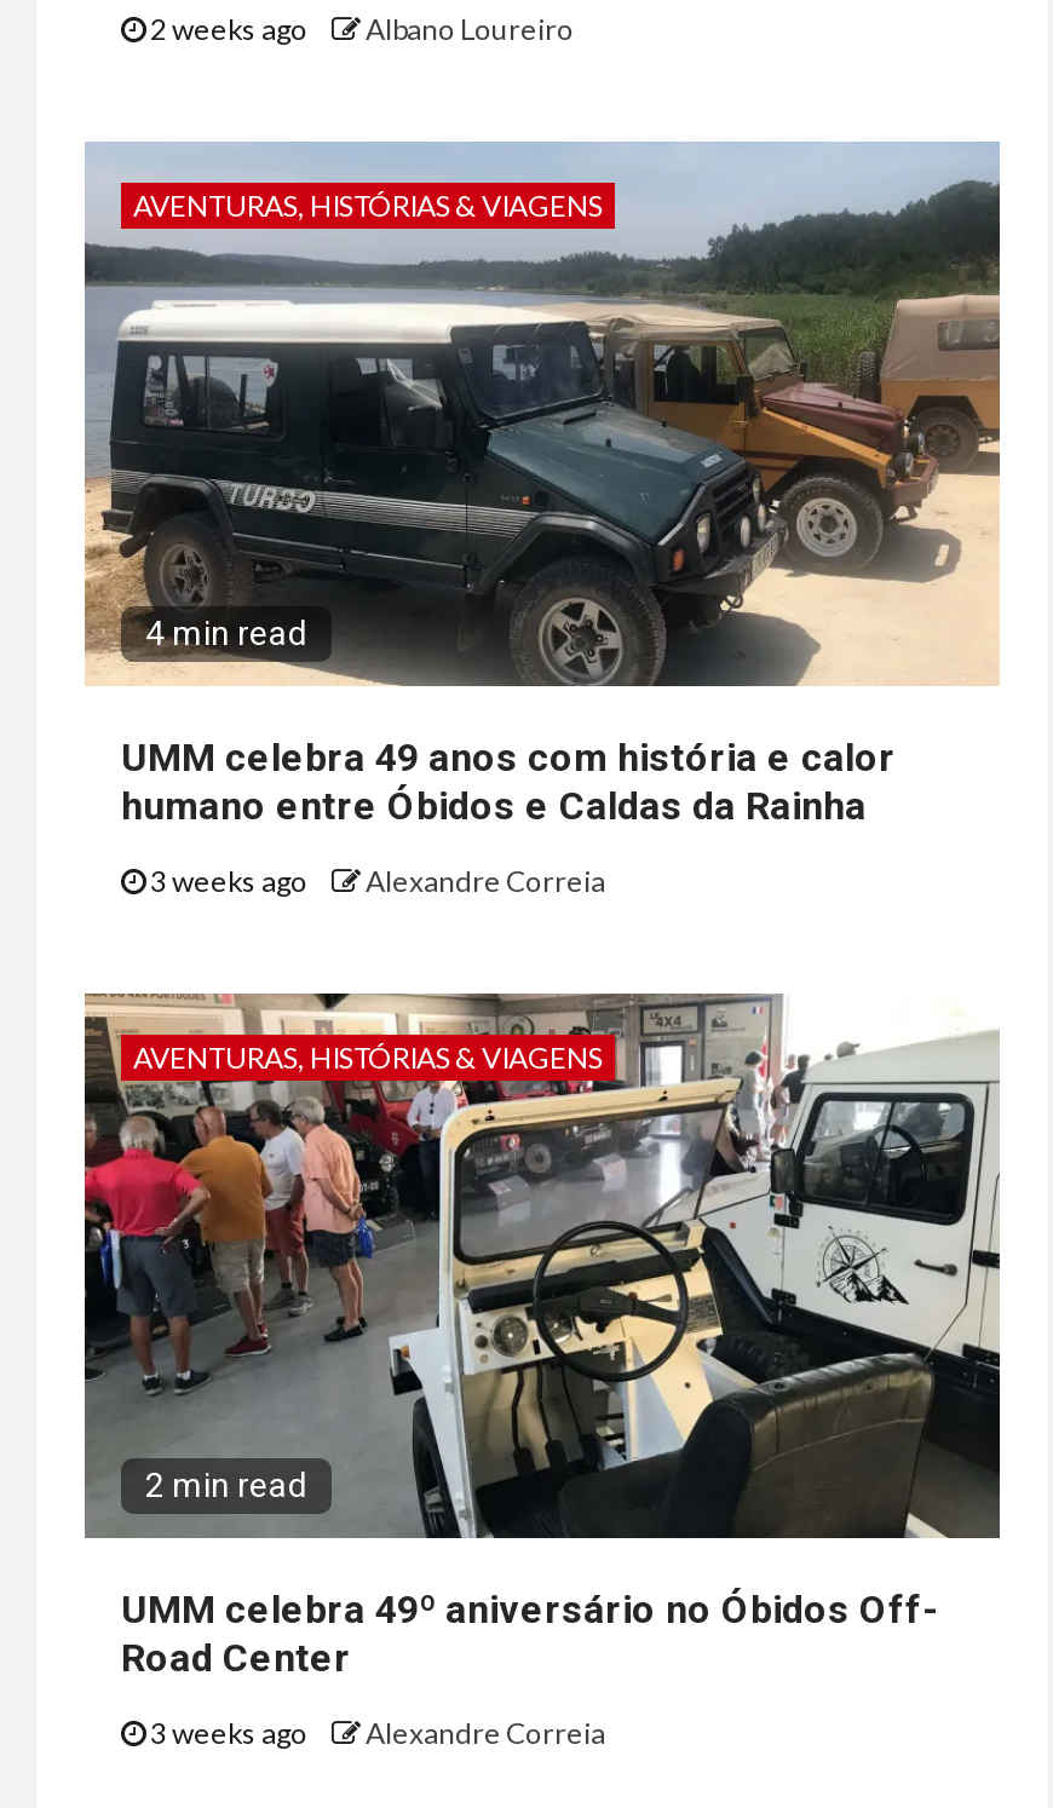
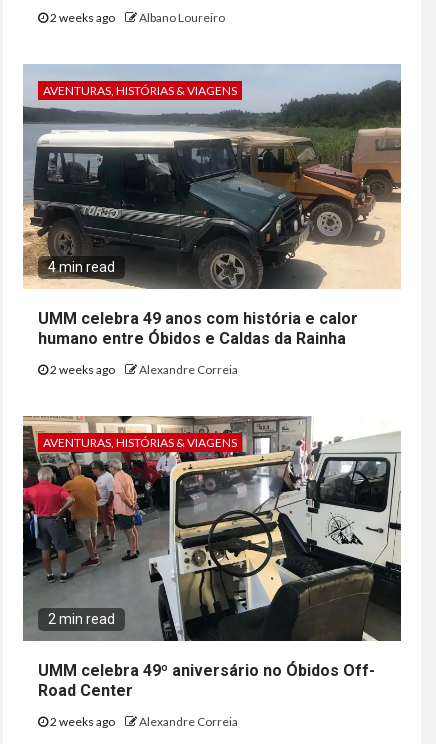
[145,864,605,900] 3 weeks ago Alexandre Correia -> [48,362,238,377] 2 weeks ago Alexandre Correia
[145,1716,605,1752] 3 weeks ago Alexandre Correia -> [48,714,238,729] 2 weeks ago Alexandre Correia

